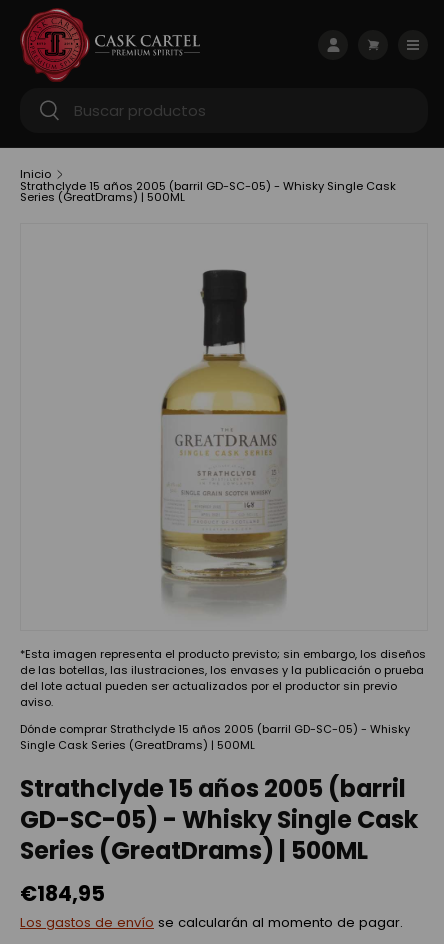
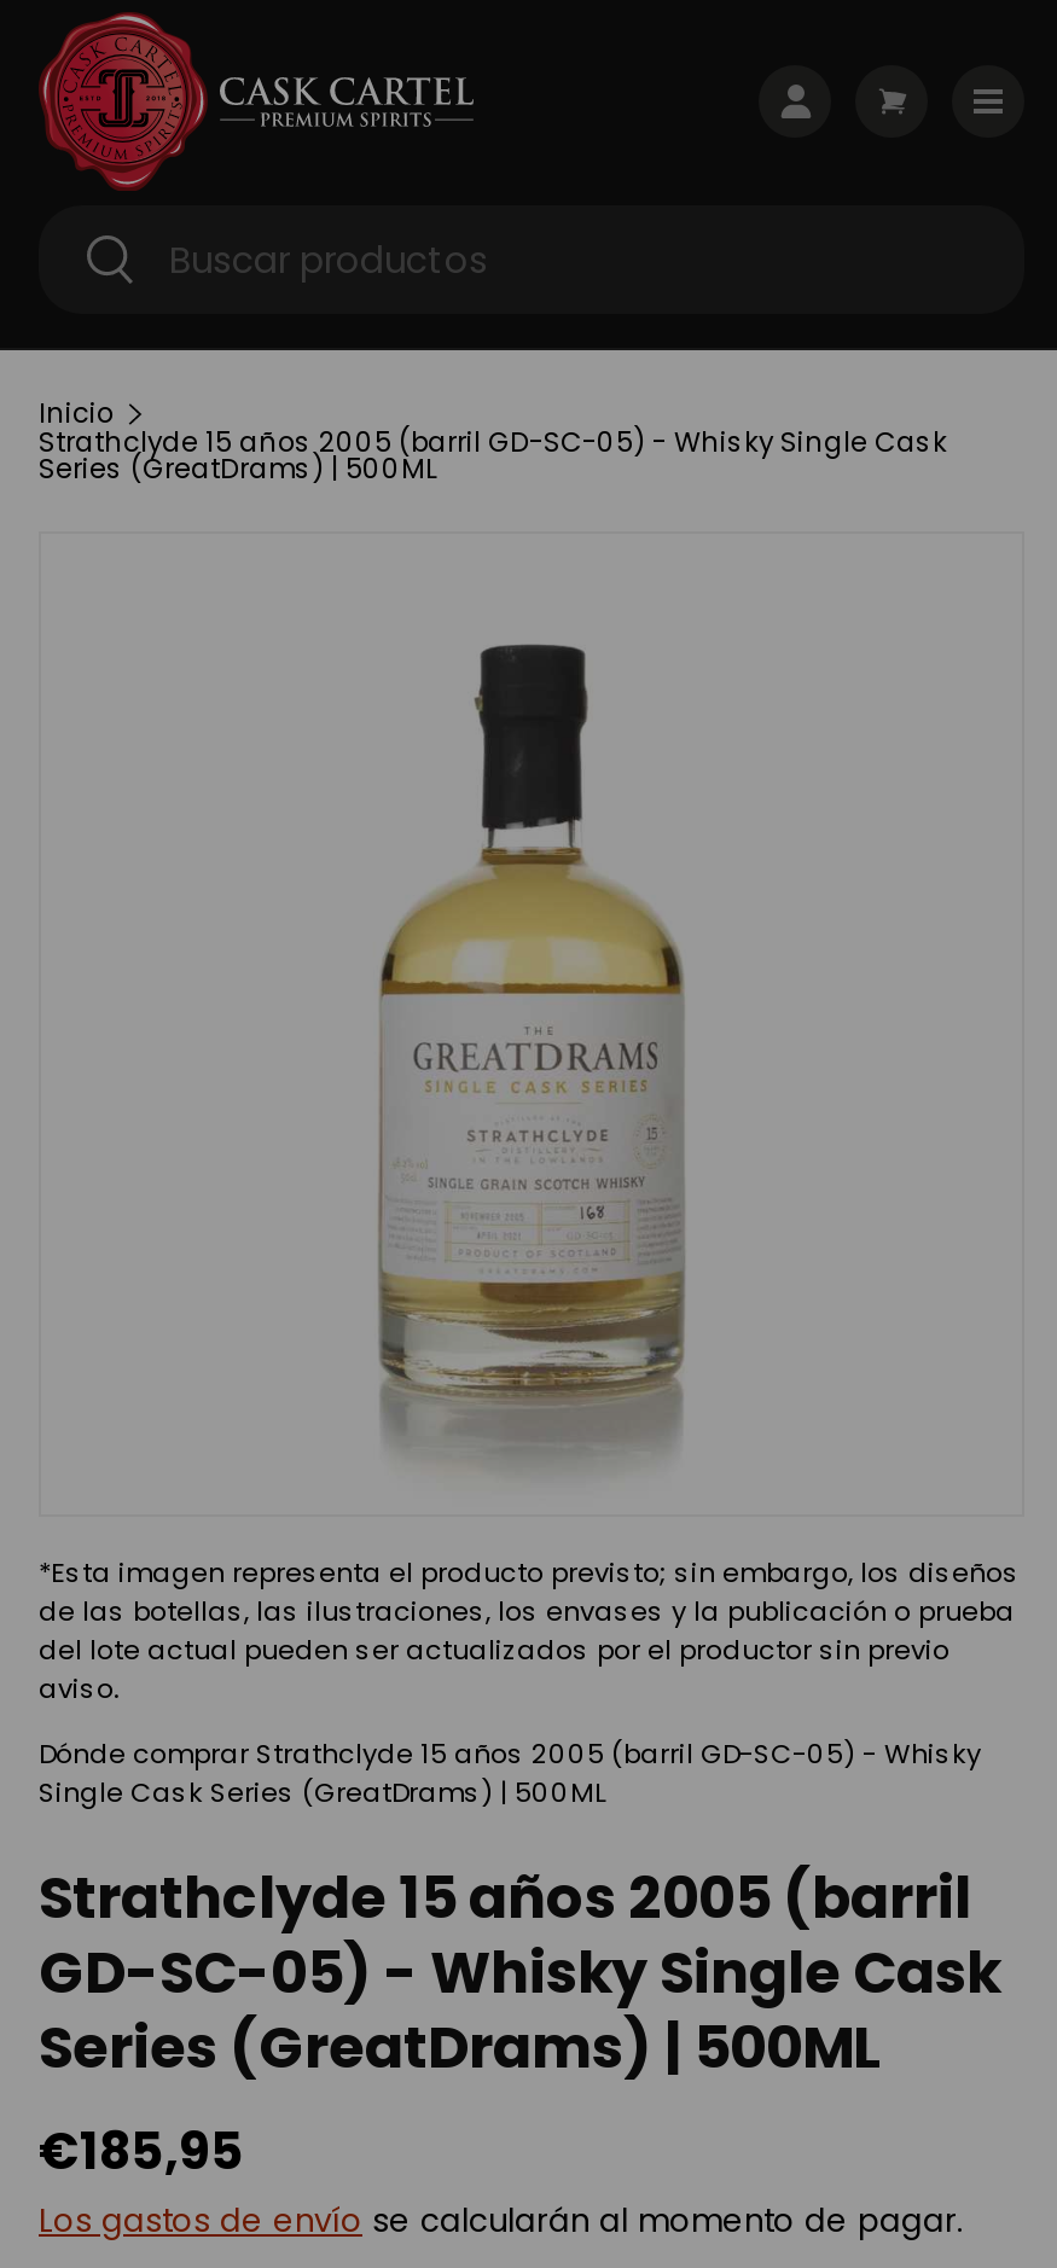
[20,879,105,908] €184,95 -> [39,2116,244,2186] €185,95

